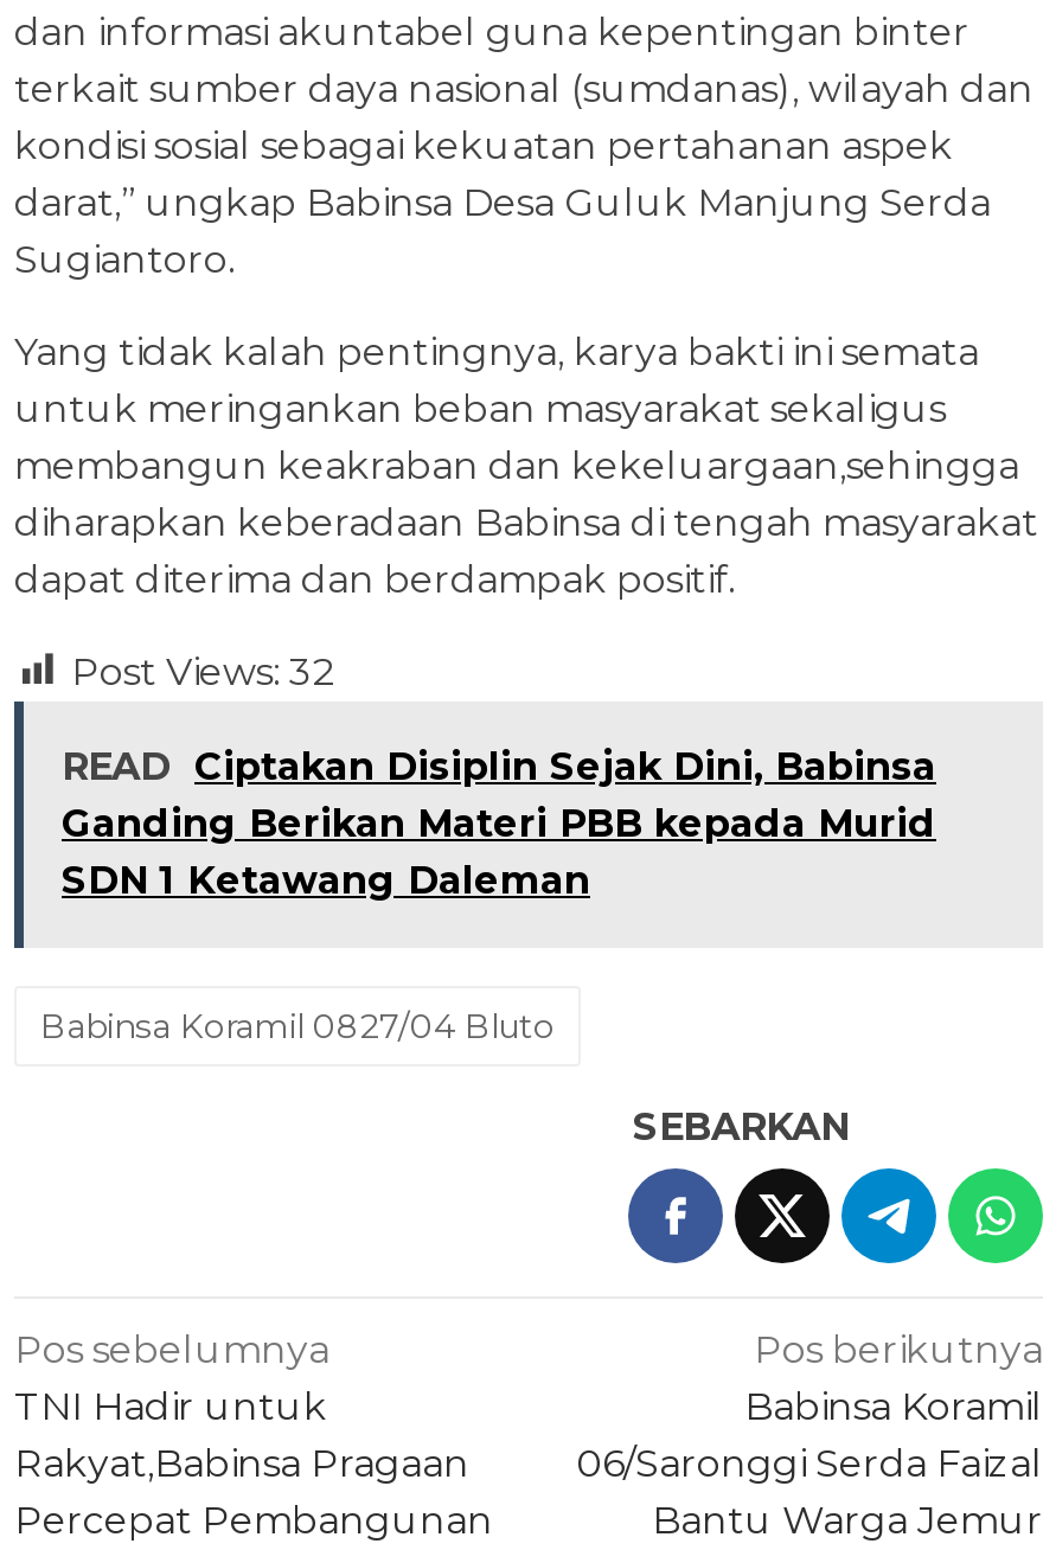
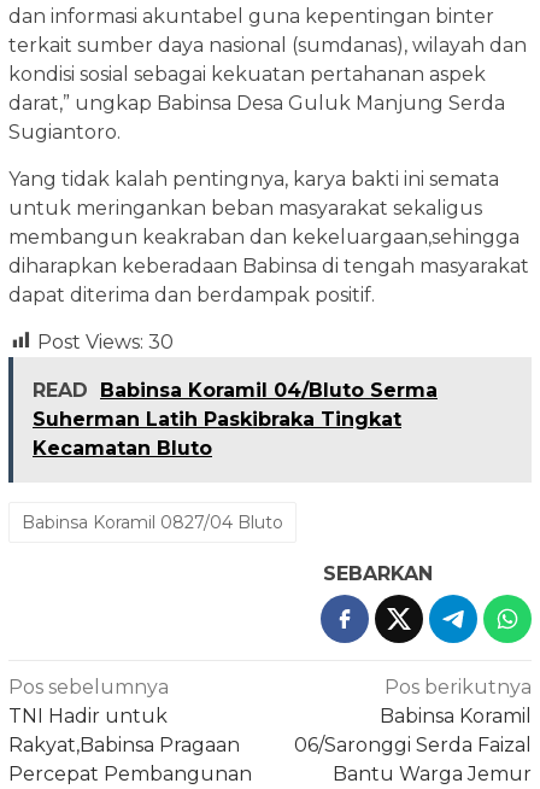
[71,648,337,693] Post Views: 32 -> [37,330,174,353] Post Views: 30
[62,743,936,902] READ Ciptakan Disiplin Sejak Dini, Babinsa | Ganding Berikan Materi PBB kepada Murid | SDN 1 Ketawang Daleman -> [33,378,438,459] READ Babinsa Koramil 04/Bluto Serma | Suherman Latih Paskibraka Tingkat | Kecamatan Bluto

